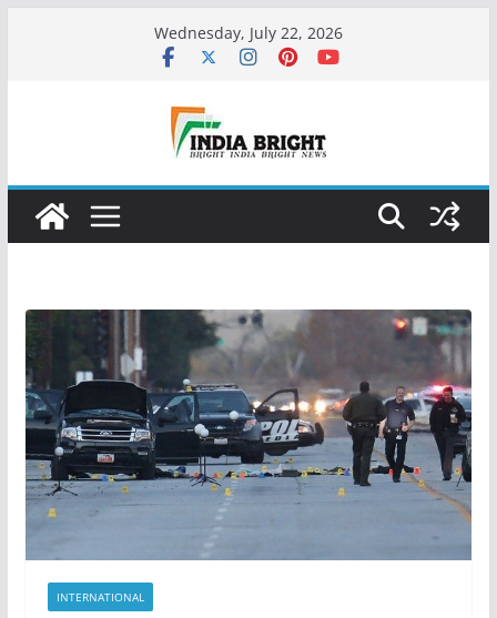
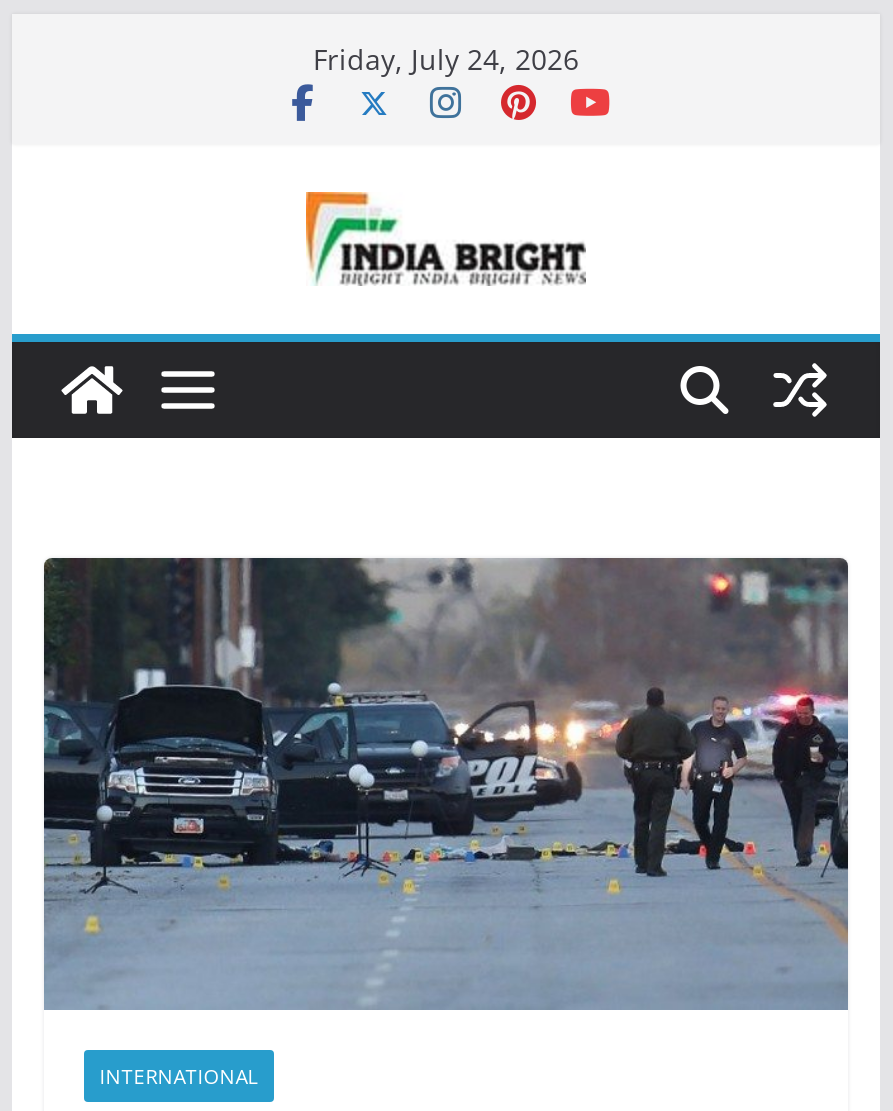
[154,22,343,43] Wednesday, July 22, 2026 -> [313,40,579,78] Friday, July 24, 2026

